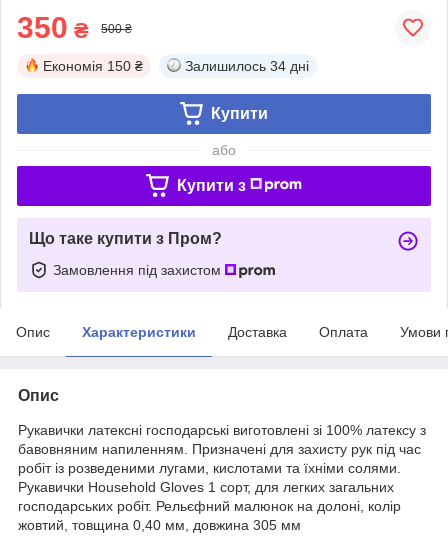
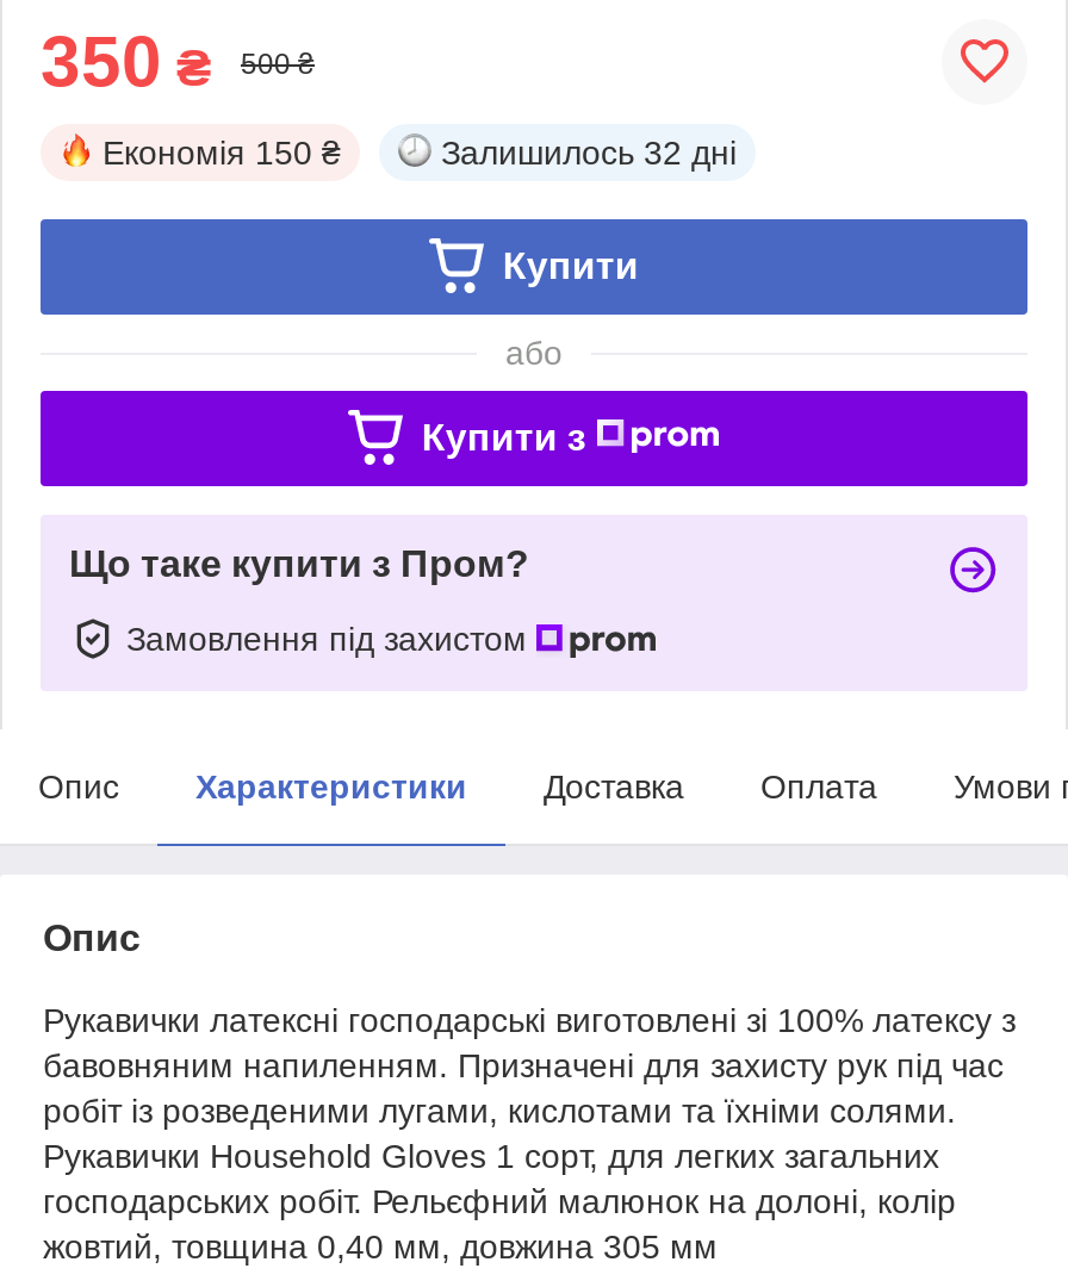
[185,58,309,74] Залишилось 34 дні -> [441,133,737,171] Залишилось 32 дні

